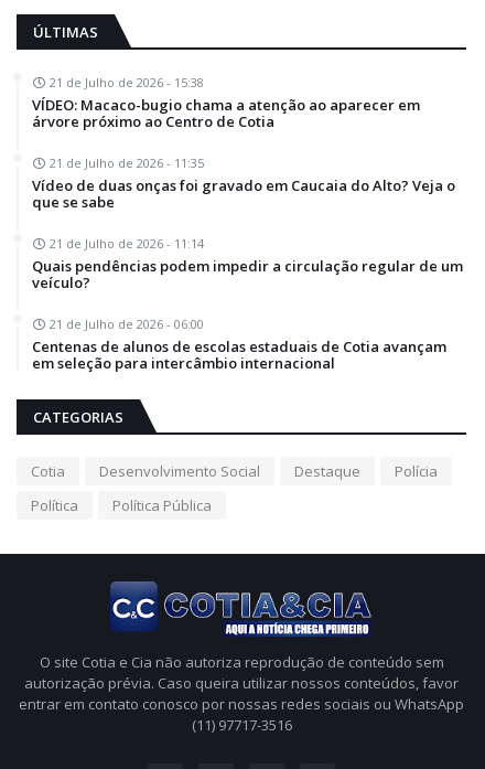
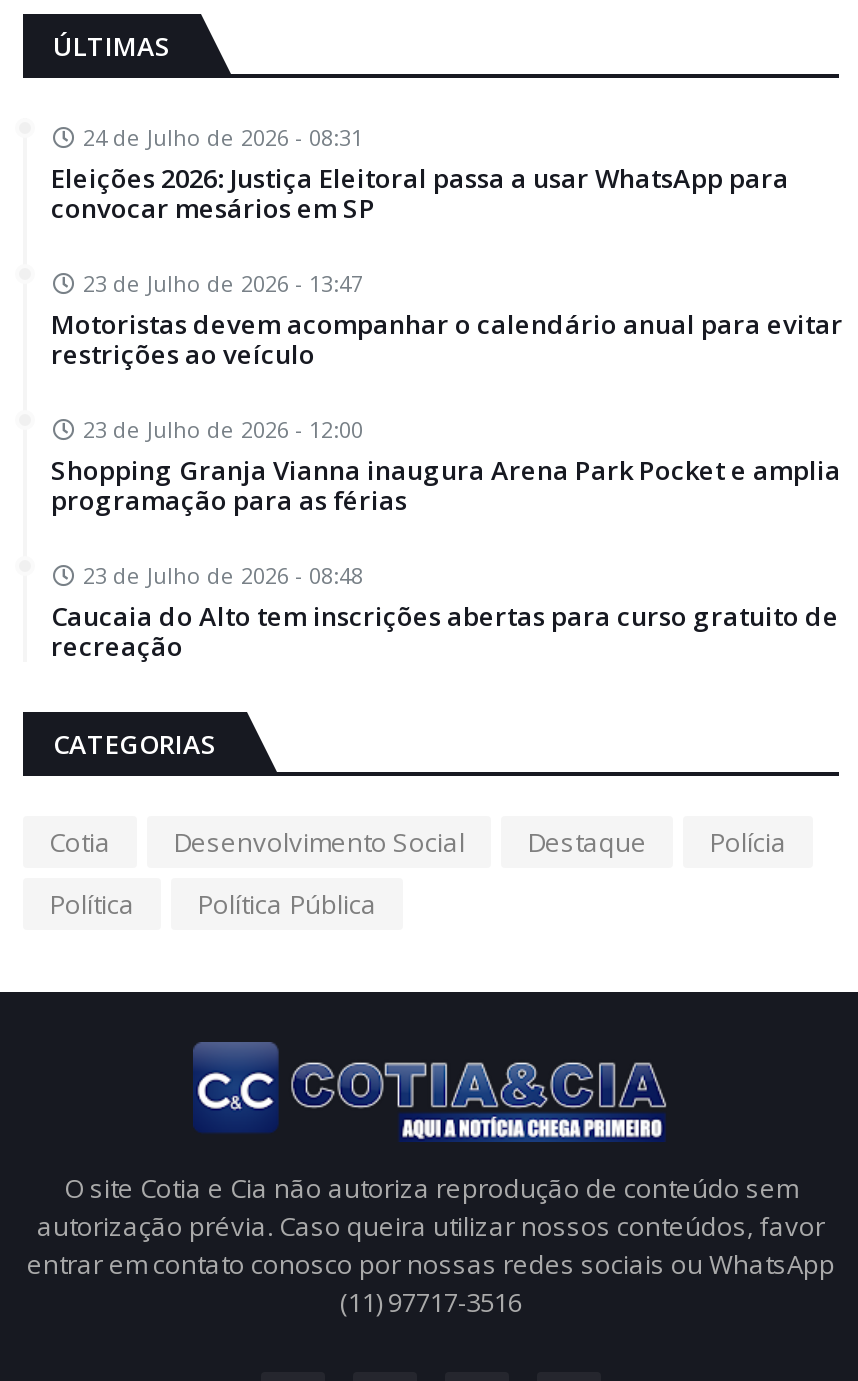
[32,73,420,131] 21 de Julho de 2026 - 15:38 | VÍDEO: Macaco-bugio chama a atenção ao aparecer em | árvore próximo ao Centro de Cotia -> [51,121,789,225] 24 de Julho de 2026 - 08:31 | Eleições 2026: Justiça Eleitoral passa a usar WhatsApp para | convocar mesários em SP
[32,154,455,211] 21 de Julho de 2026 - 11:35 | Vídeo de duas onças foi gravado em Caucaia do Alto? Veja o | que se sabe -> [51,267,843,371] 23 de Julho de 2026 - 13:47 | Motoristas devem acompanhar o calendário anual para evitar | restrições ao veículo
[32,235,463,292] 21 de Julho de 2026 - 11:14 | Quais pendências podem impedir a circulação regular de um | veículo? -> [51,413,841,517] 23 de Julho de 2026 - 12:00 | Shopping Granja Vianna inaugura Arena Park Pocket e amplia | programação para as férias
[32,315,446,372] 21 de Julho de 2026 - 06:00 | Centenas de alunos de escolas estaduais de Cotia avançam | em seleção para intercâmbio internacional -> [51,559,839,663] 23 de Julho de 2026 - 08:48 | Caucaia do Alto tem inscrições abertas para curso gratuito de | recreação

